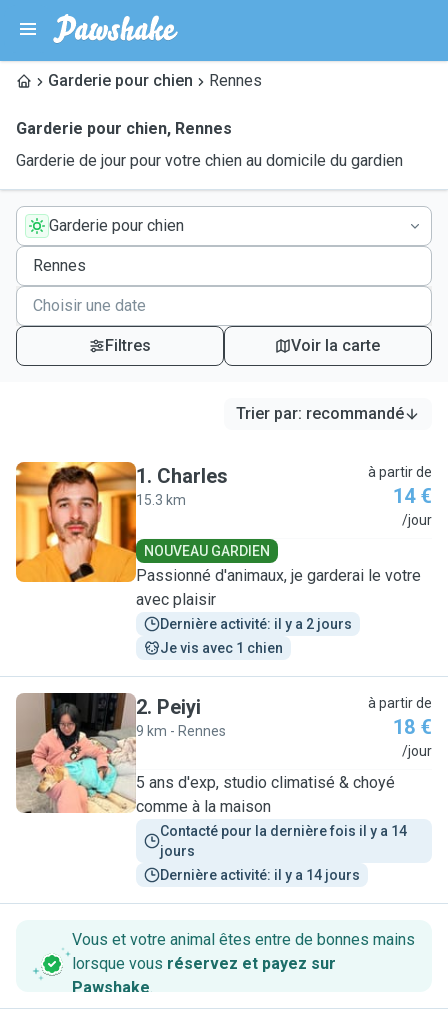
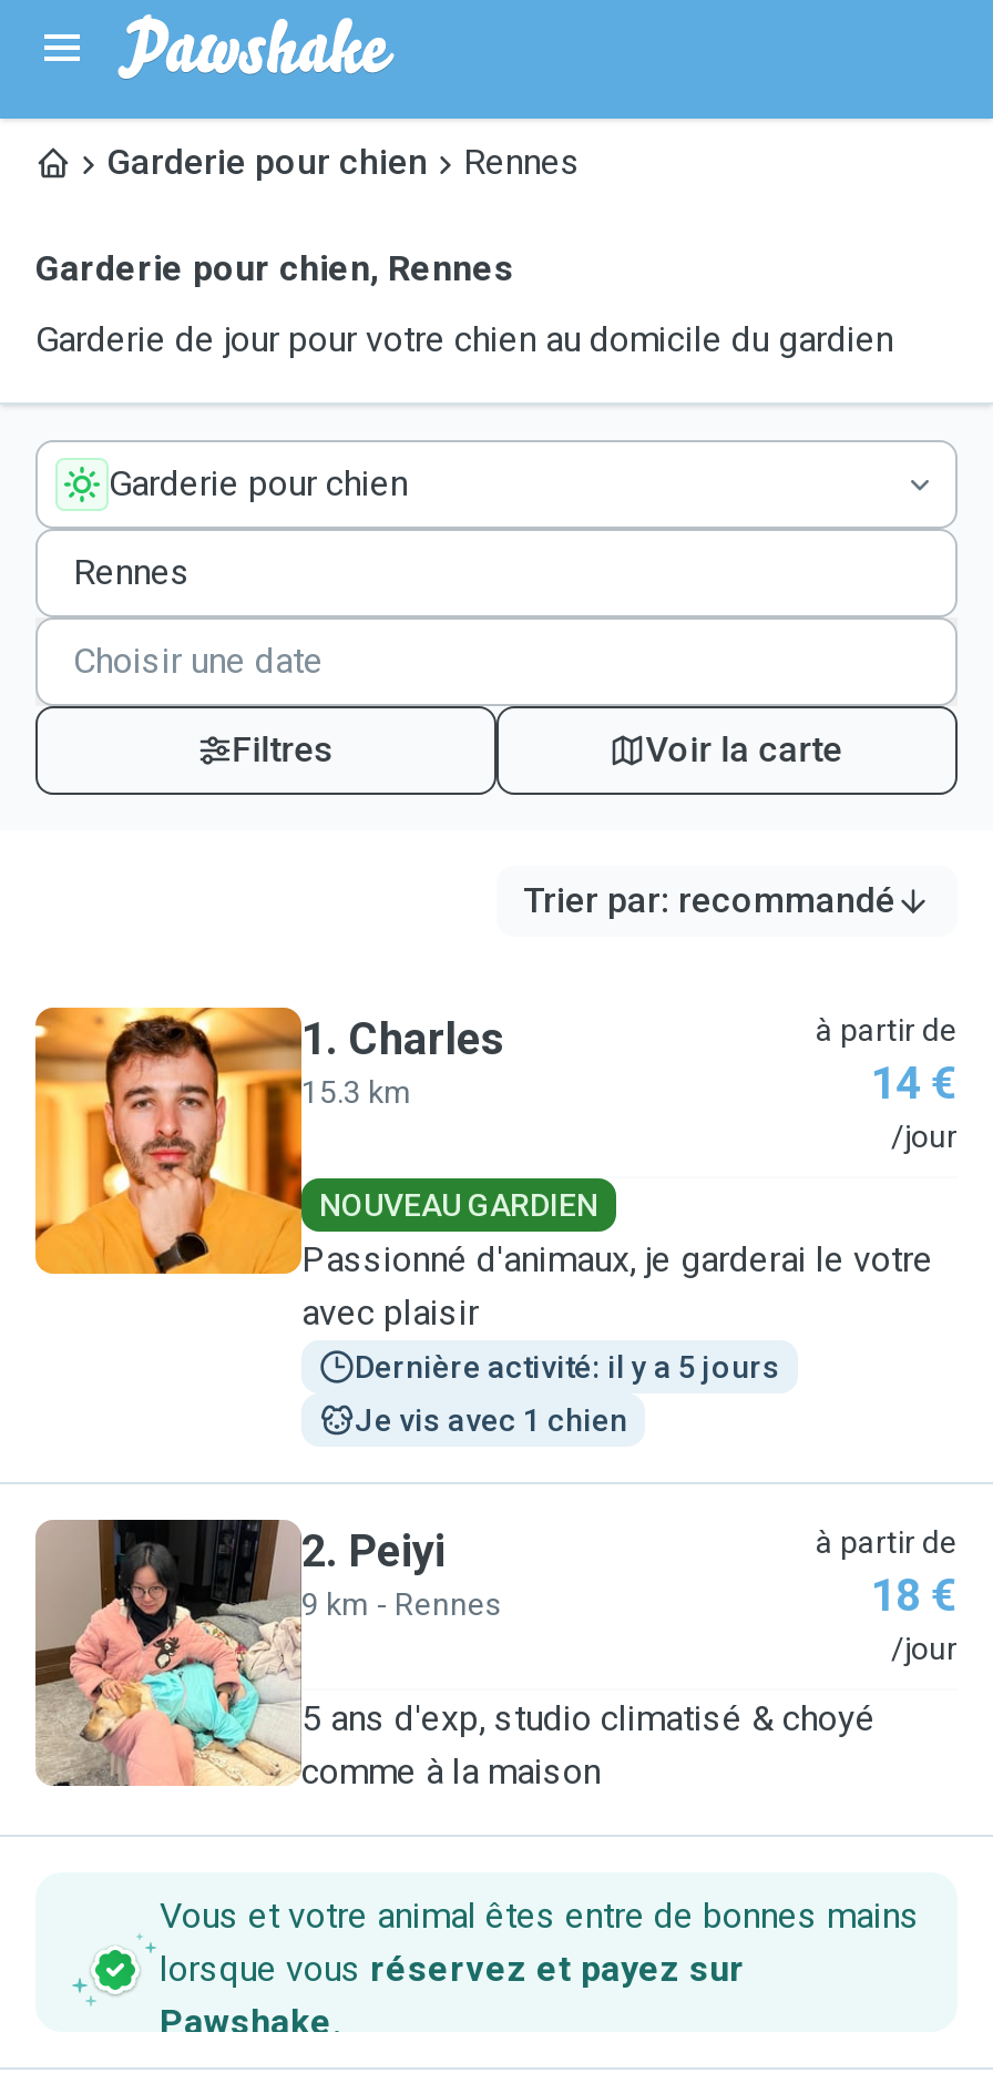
[160,616,352,632] Dernière activité: il y a 2 jours -> [355,1349,780,1385] Dernière activité: il y a 5 jours
[160,823,410,883] Contacté pour la dernière fois il y a 14 | jours | Dernière activité: il y a 14 jours -> none

